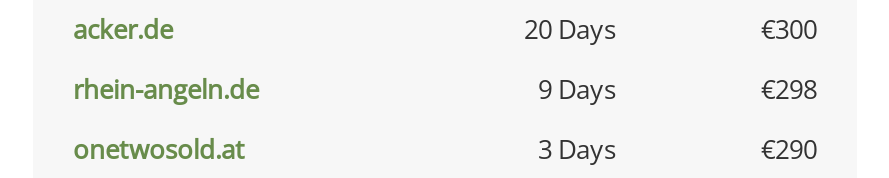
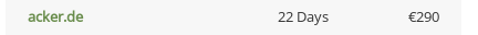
[73,11,817,167] 20 Days | €300 | rhein-angeln.de | 9 Days | €298 | onetwosold.at | 3 Days -> [277,7,328,26] 22 Days

